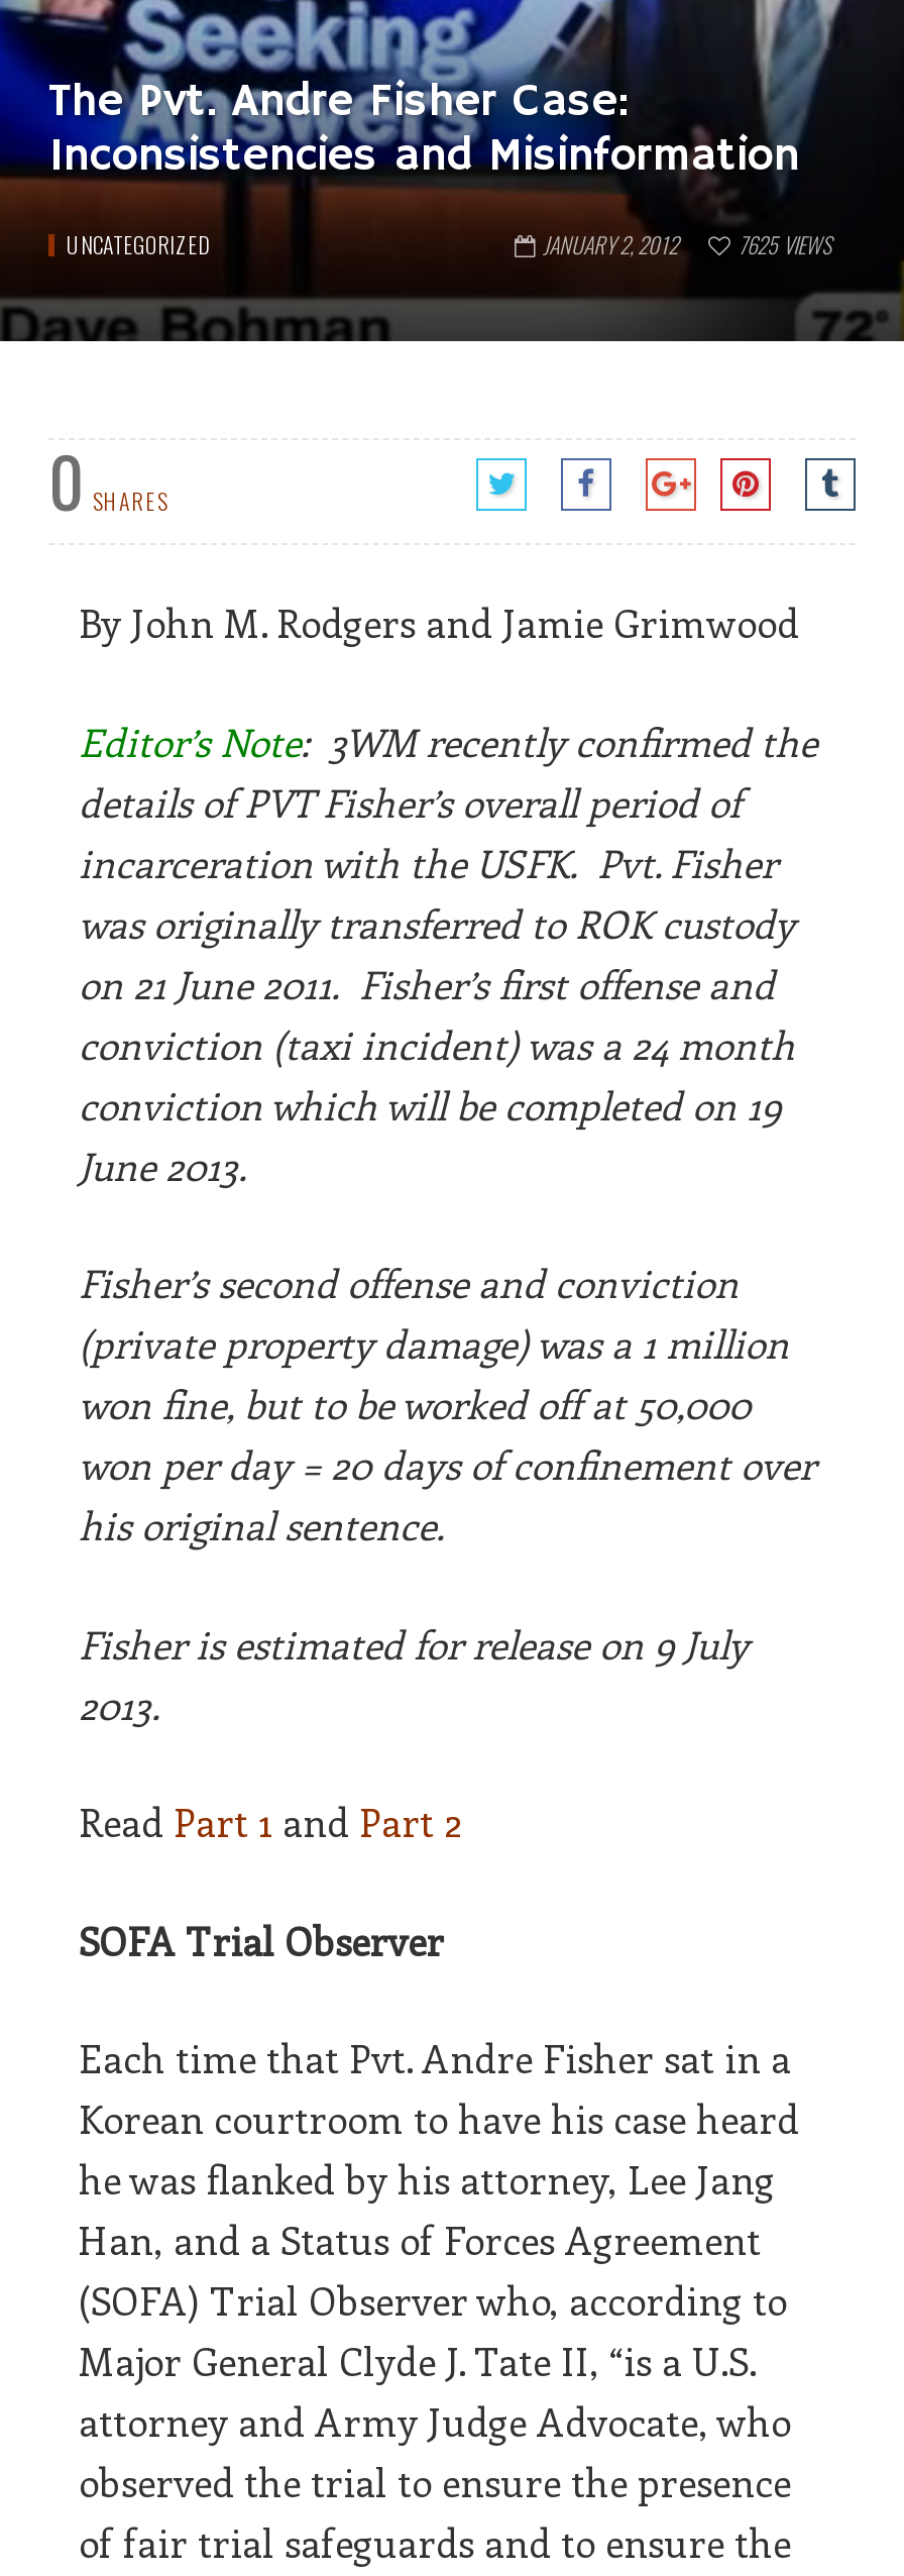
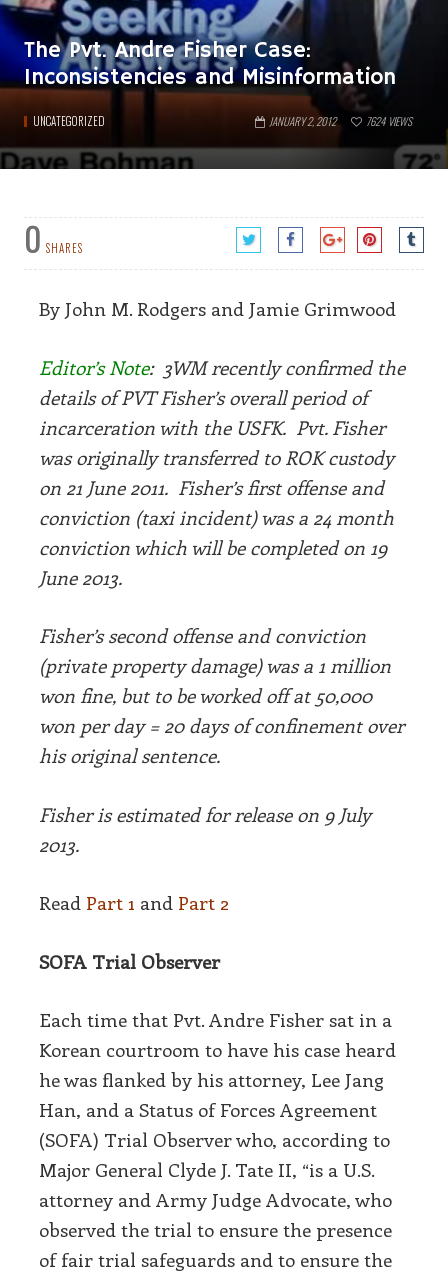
[543,228,831,260] JANUARY 2, 2012 7625 VIEWS -> [269,113,412,129] JANUARY 2, 2012 7624 VIEWS

